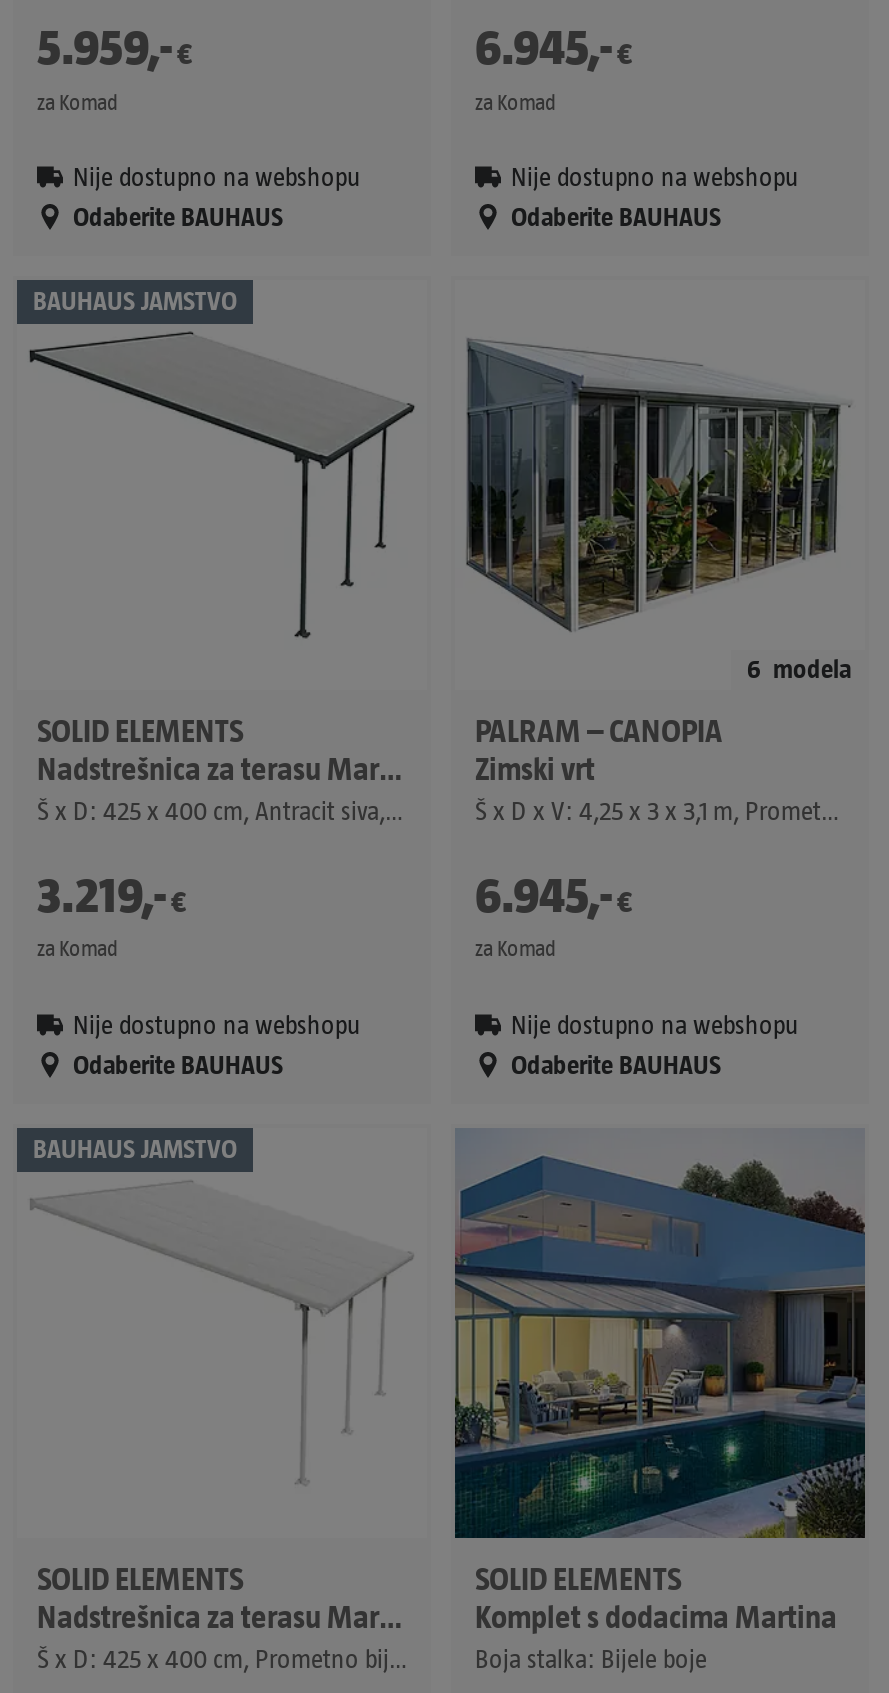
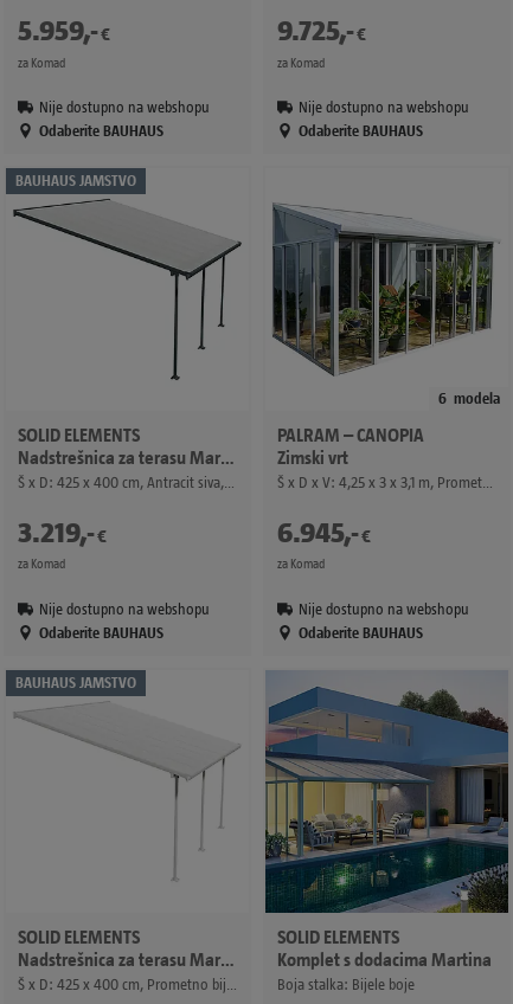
[475,14,633,74] 6.945,- € -> [277,11,366,46] 9.725,- €

